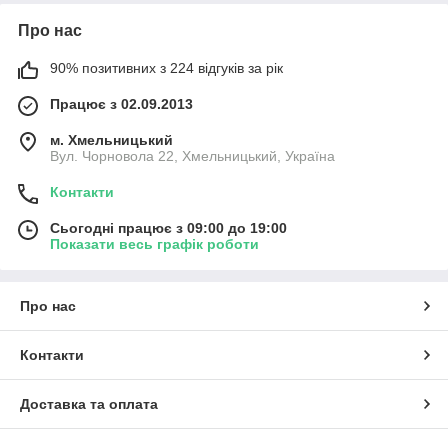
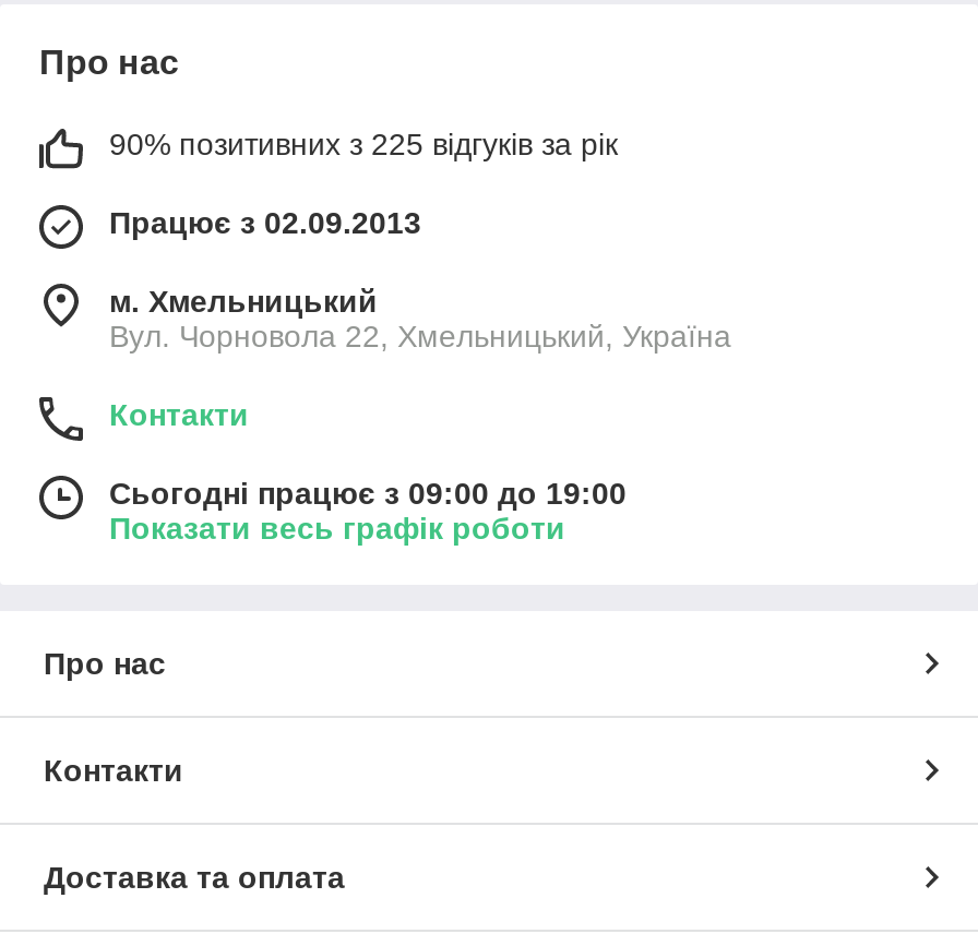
[50,60,283,76] 90% позитивних з 224 відгуків за рік -> [109,126,618,161] 90% позитивних з 225 відгуків за рік

